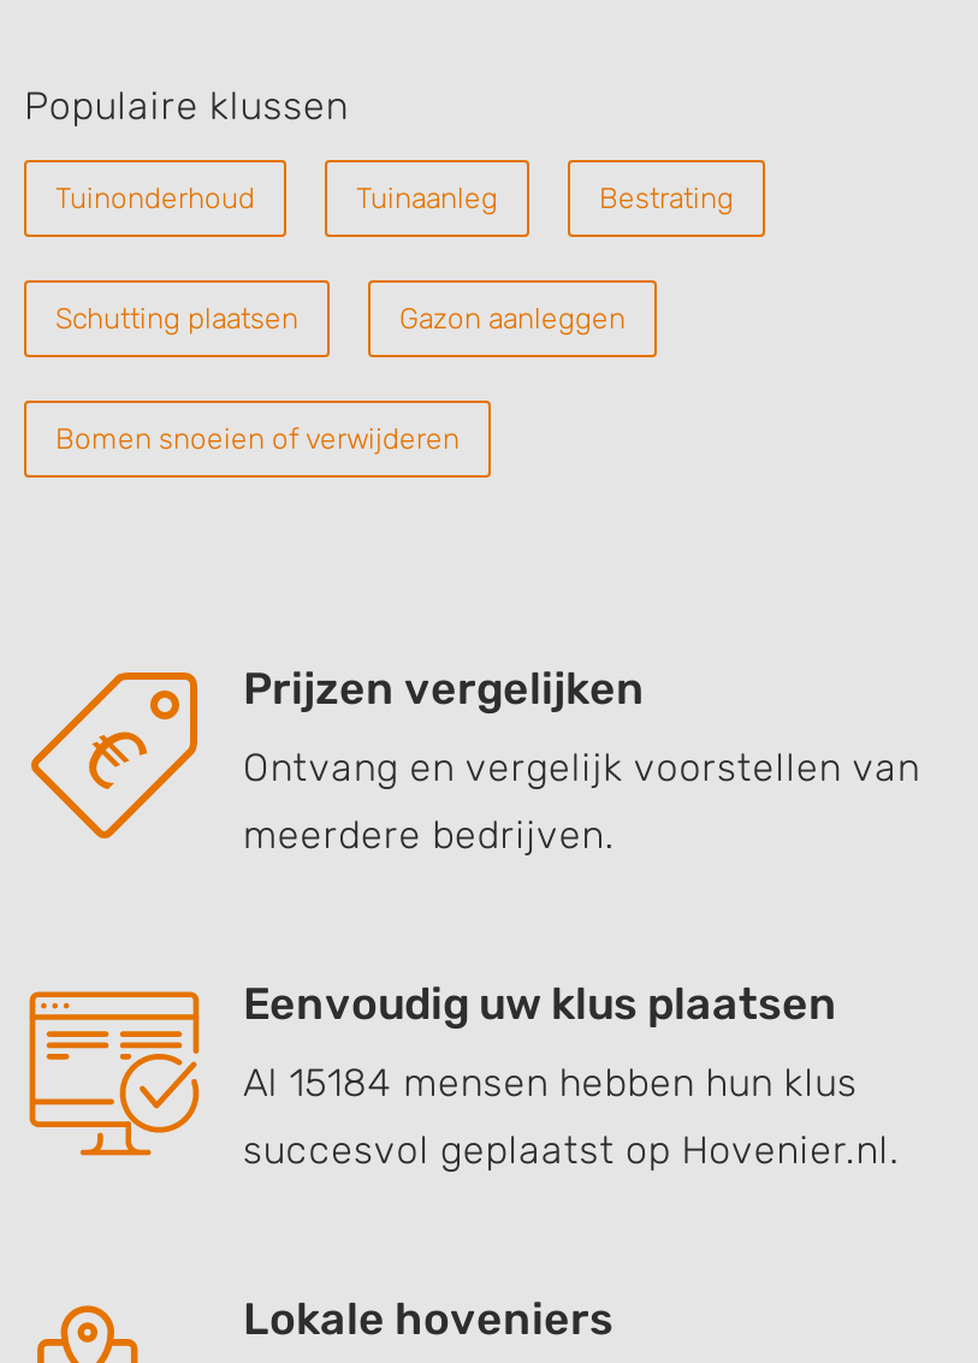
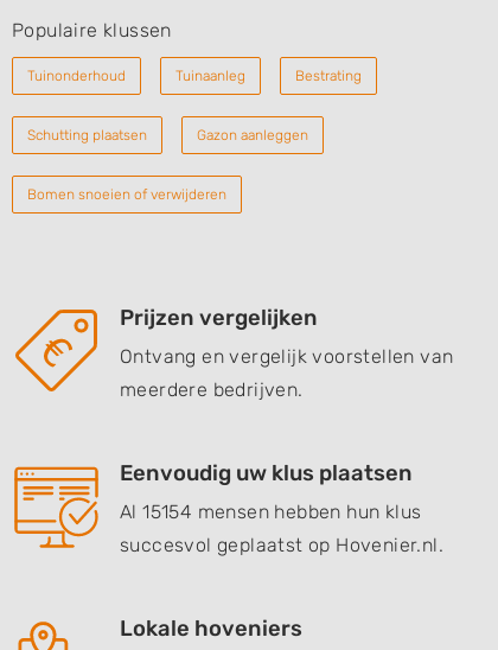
[243,1060,857,1106] Al 15184 mensen hebben hun klus -> [120,501,421,523] Al 15154 mensen hebben hun klus

